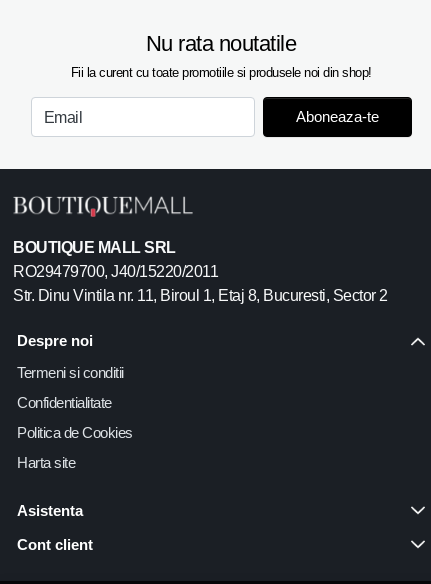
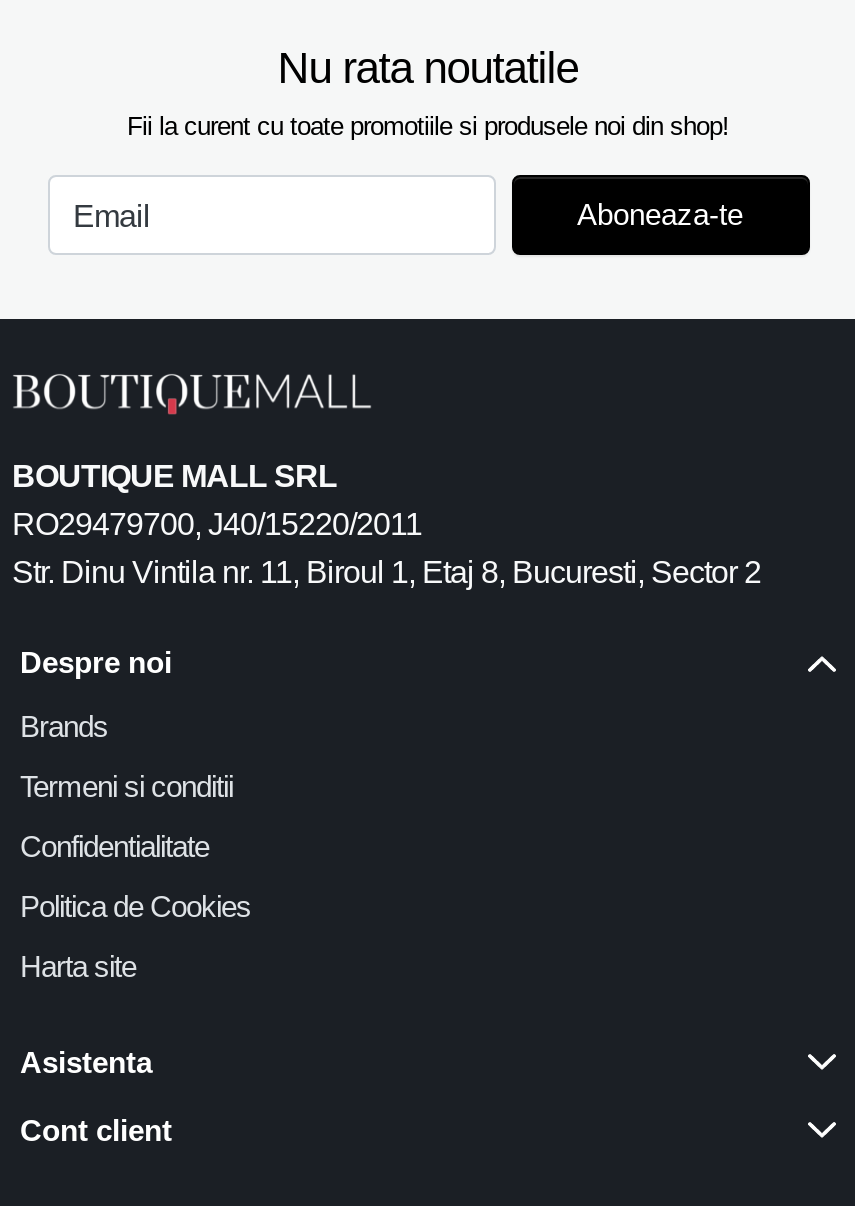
none -> [20,709,108,743] Brands

